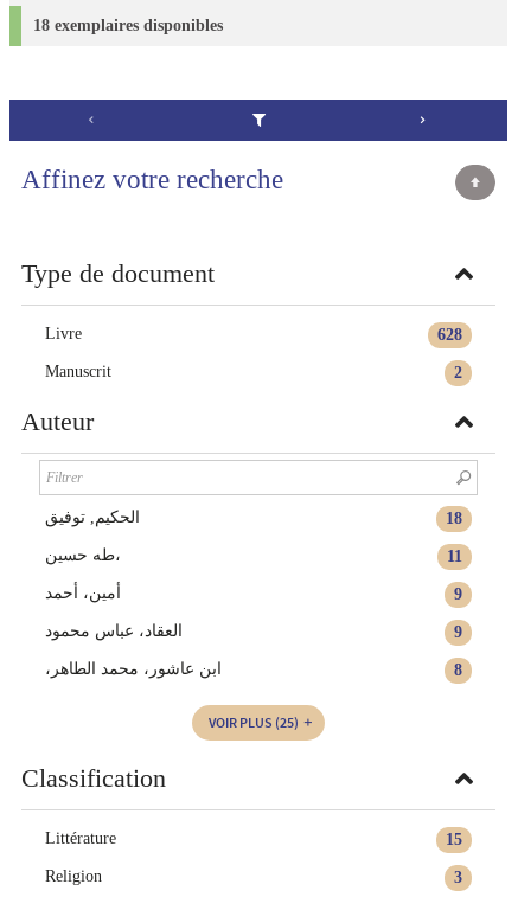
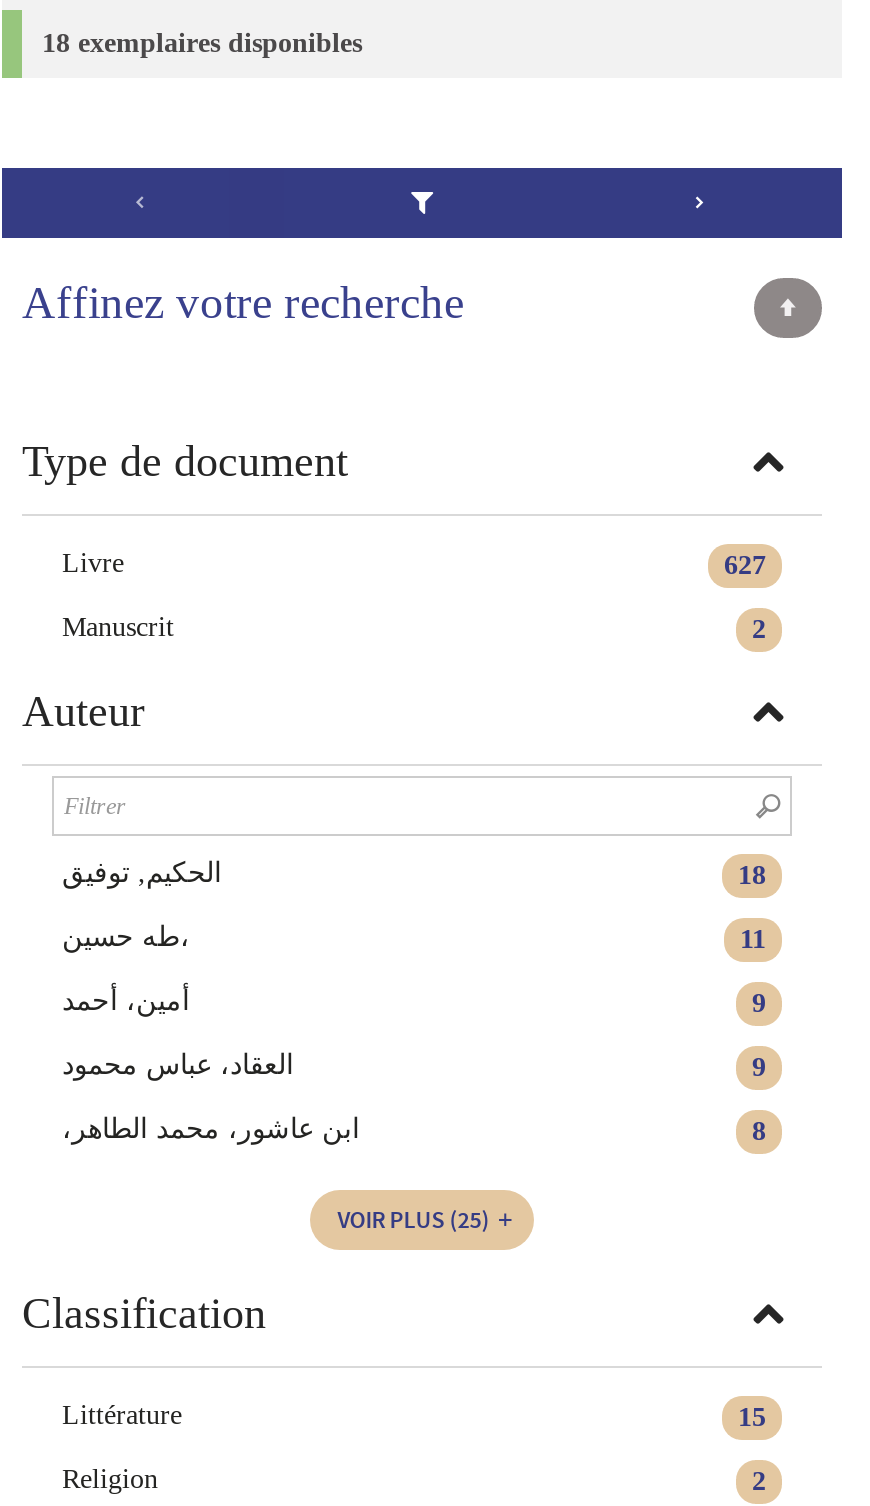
[437,326,462,344] 628 -> [724,550,766,580] 627
[454,869,462,886] 3 -> [752,1466,766,1496] 2

